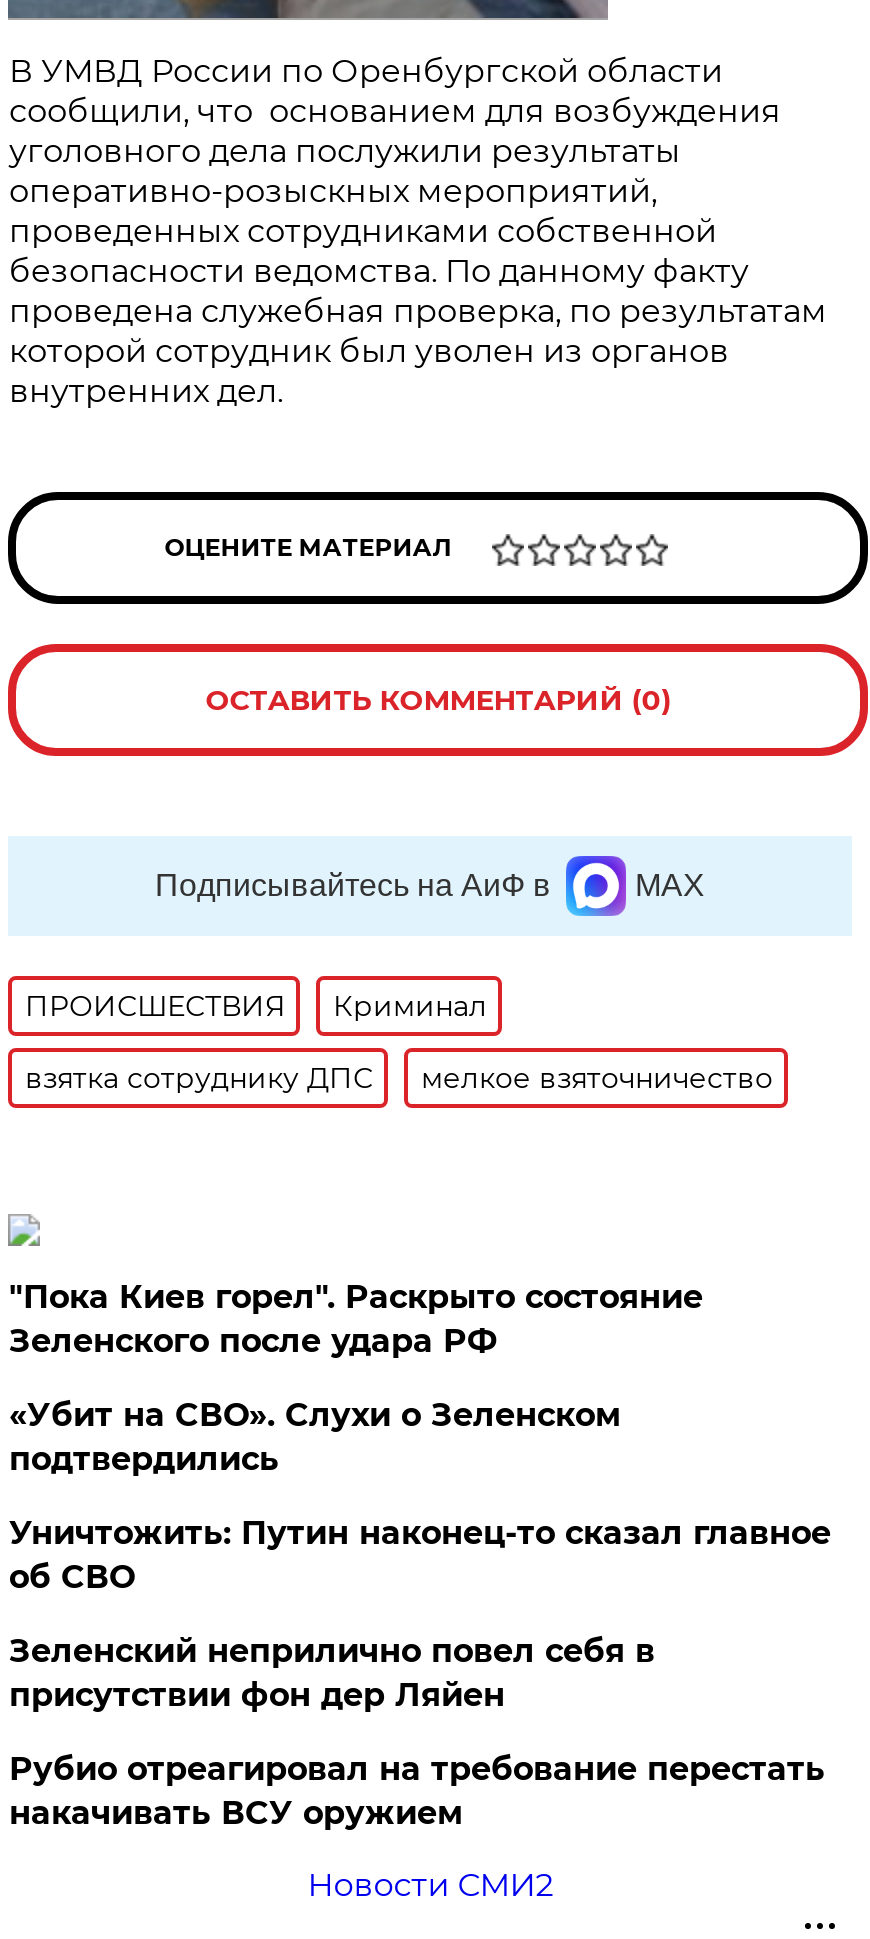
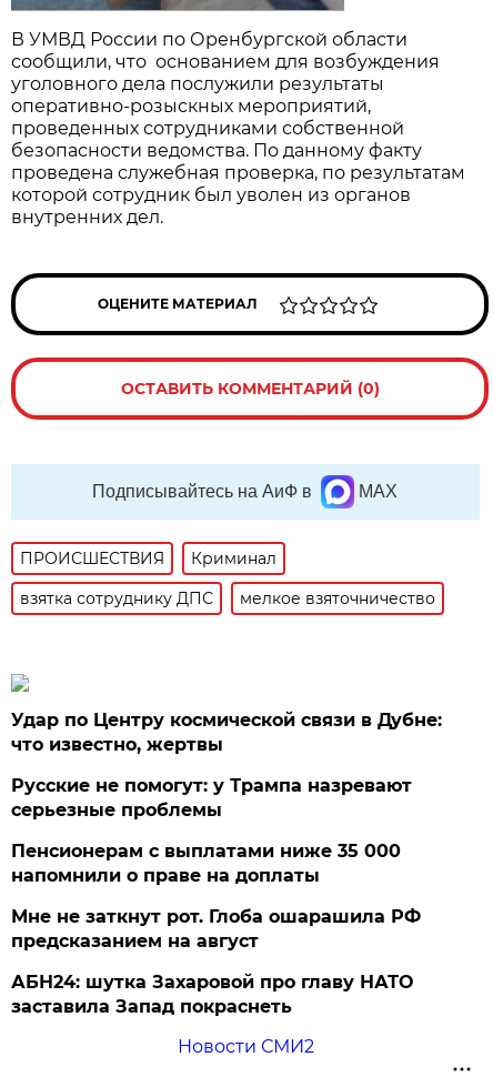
[9,1278,703,1360] "Пока Киев горел". Раскрыто состояние | Зеленского после удара РФ -> [12,709,442,755] Удар по Центру космической связи в Дубне: | что известно, жертвы
[9,1396,621,1478] «Убит на СВО». Слухи о Зеленском | подтвердились -> [12,775,412,821] Русские не помогут: у Трампа назревают | серьезные проблемы
[9,1514,831,1596] Уничтожить: Путин наконец-то сказал главное | об СВО -> [12,841,401,886] Пенсионерам с выплатами ниже 35 000 | напомнили о праве на доплаты
[9,1632,655,1714] Зеленский неприлично повел cебя в | присутствии фон дер Ляйен -> [12,906,421,952] Мне не заткнут рот. Глоба ошарашила РФ | предсказанием на август
[9,1750,825,1832] Рубио отреагировал на требование перестать | накачивать ВСУ оружием -> [12,972,413,1017] АБН24: шутка Захаровой про главу НАТО | заставила Запад покраснеть

